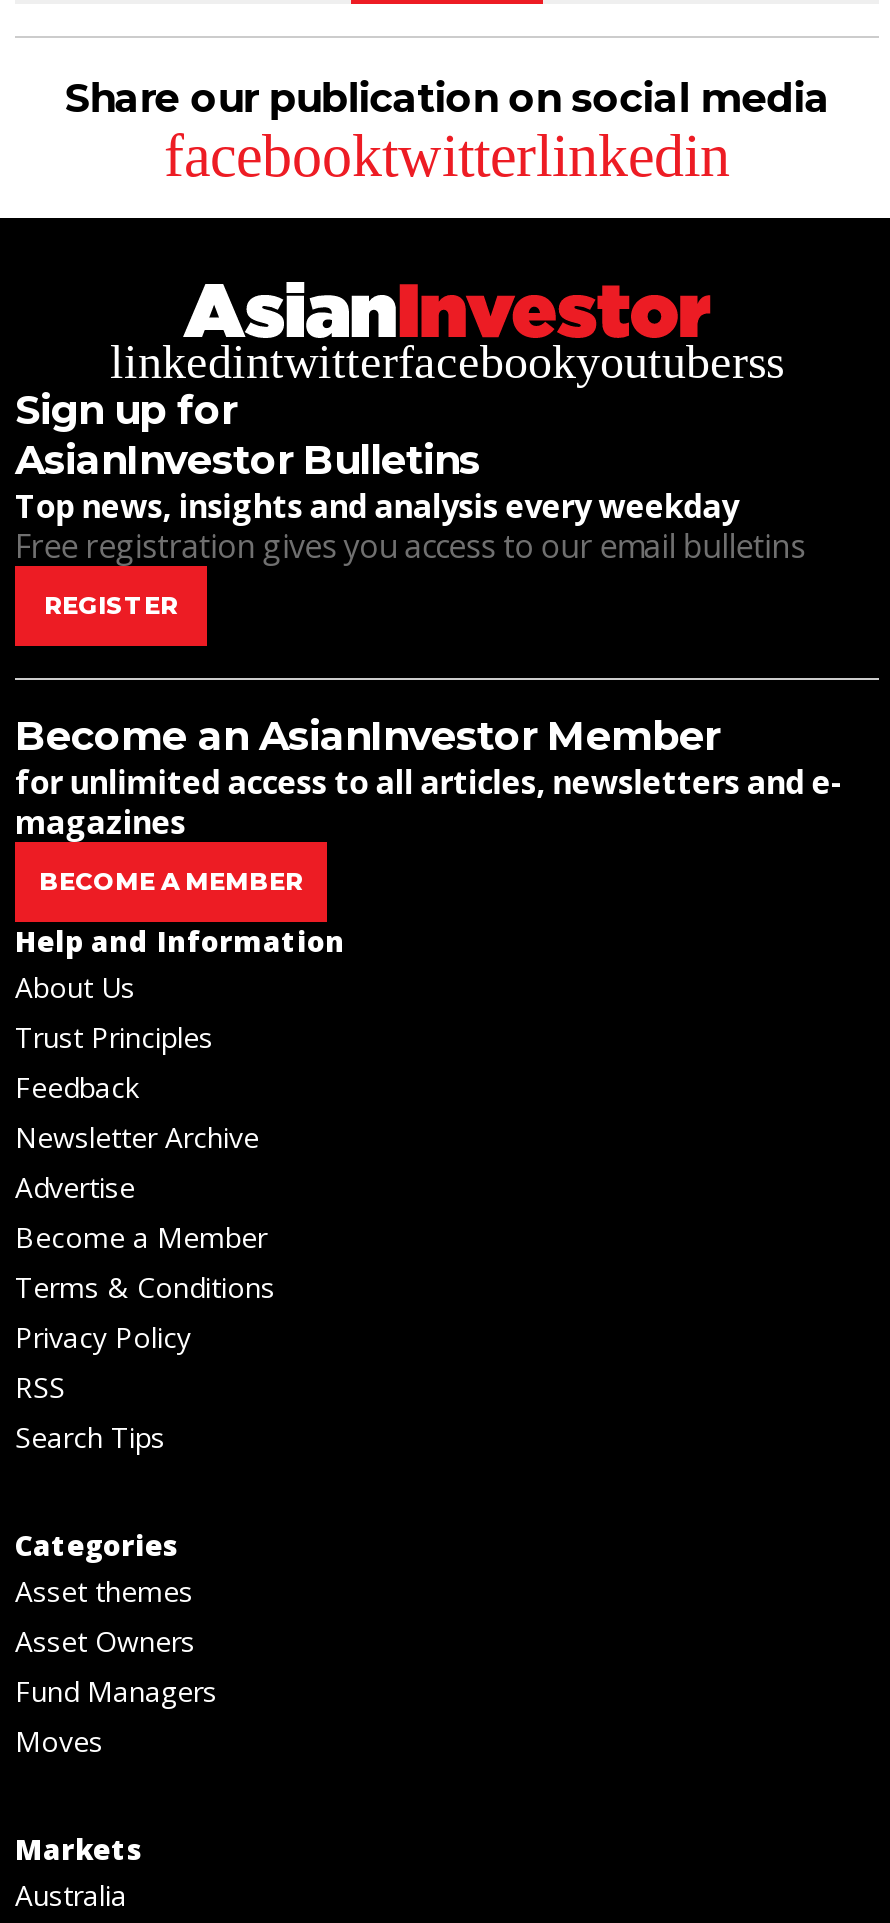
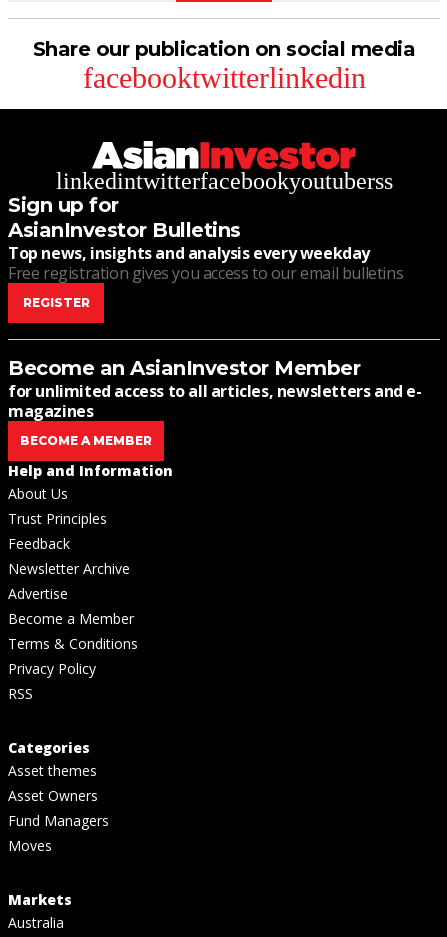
[15,1418,165,1456] Search Tips -> none

